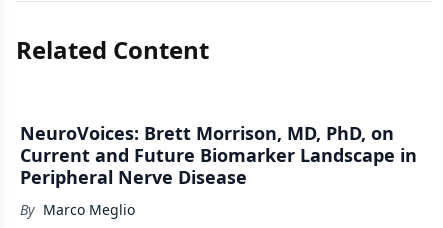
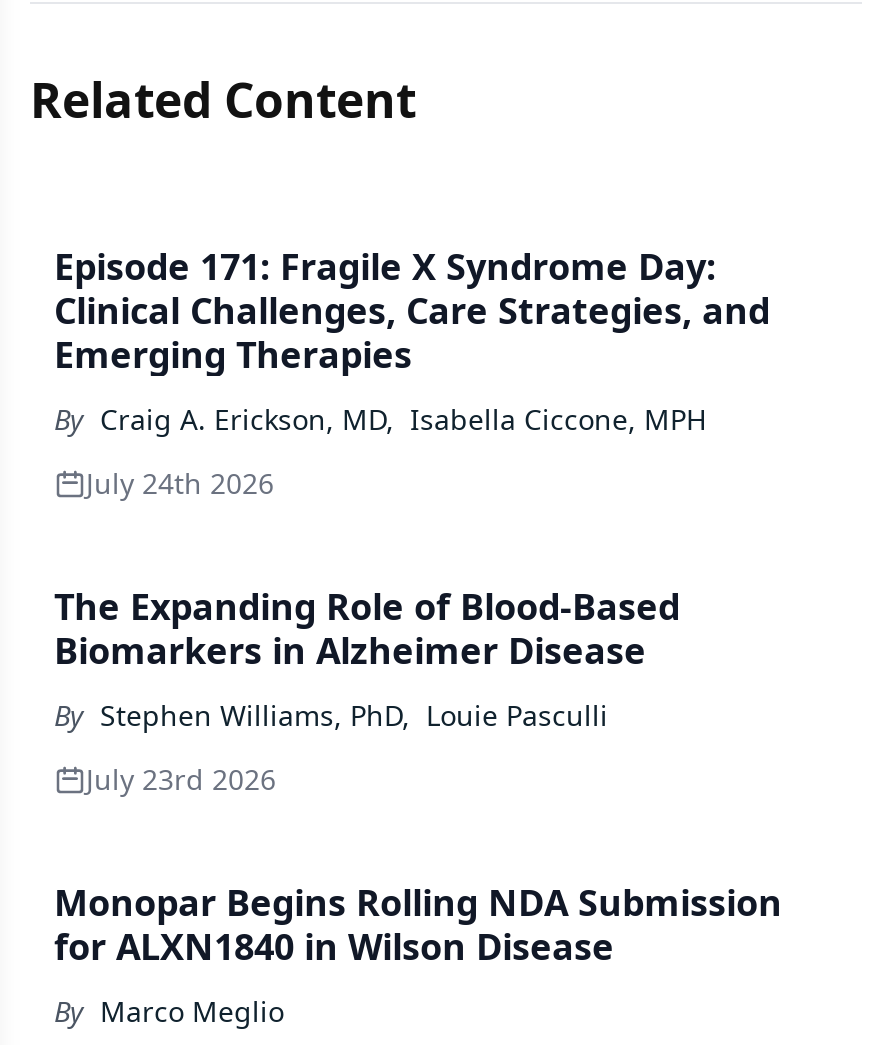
[20,121,417,189] NeuroVoices: Brett Morrison, MD, PhD, on | Current and Future Biomarker Landscape in | Peripheral Nerve Disease -> [54,242,782,970] Episode 171: Fragile X Syndrome Day: | Clinical Challenges, Care Strategies, and | Emerging Therapies | By Craig A. Erickson, MD, Isabella Ciccone, MPH | July 24th 2026 | The Expanding Role of Blood-Based | Biomarkers in Alzheimer Disease | By Stephen Williams, PhD, Louie Pasculli | July 23rd 2026 | Monopar Begins Rolling NDA Submission | for ALXN1840 in Wilson Disease

